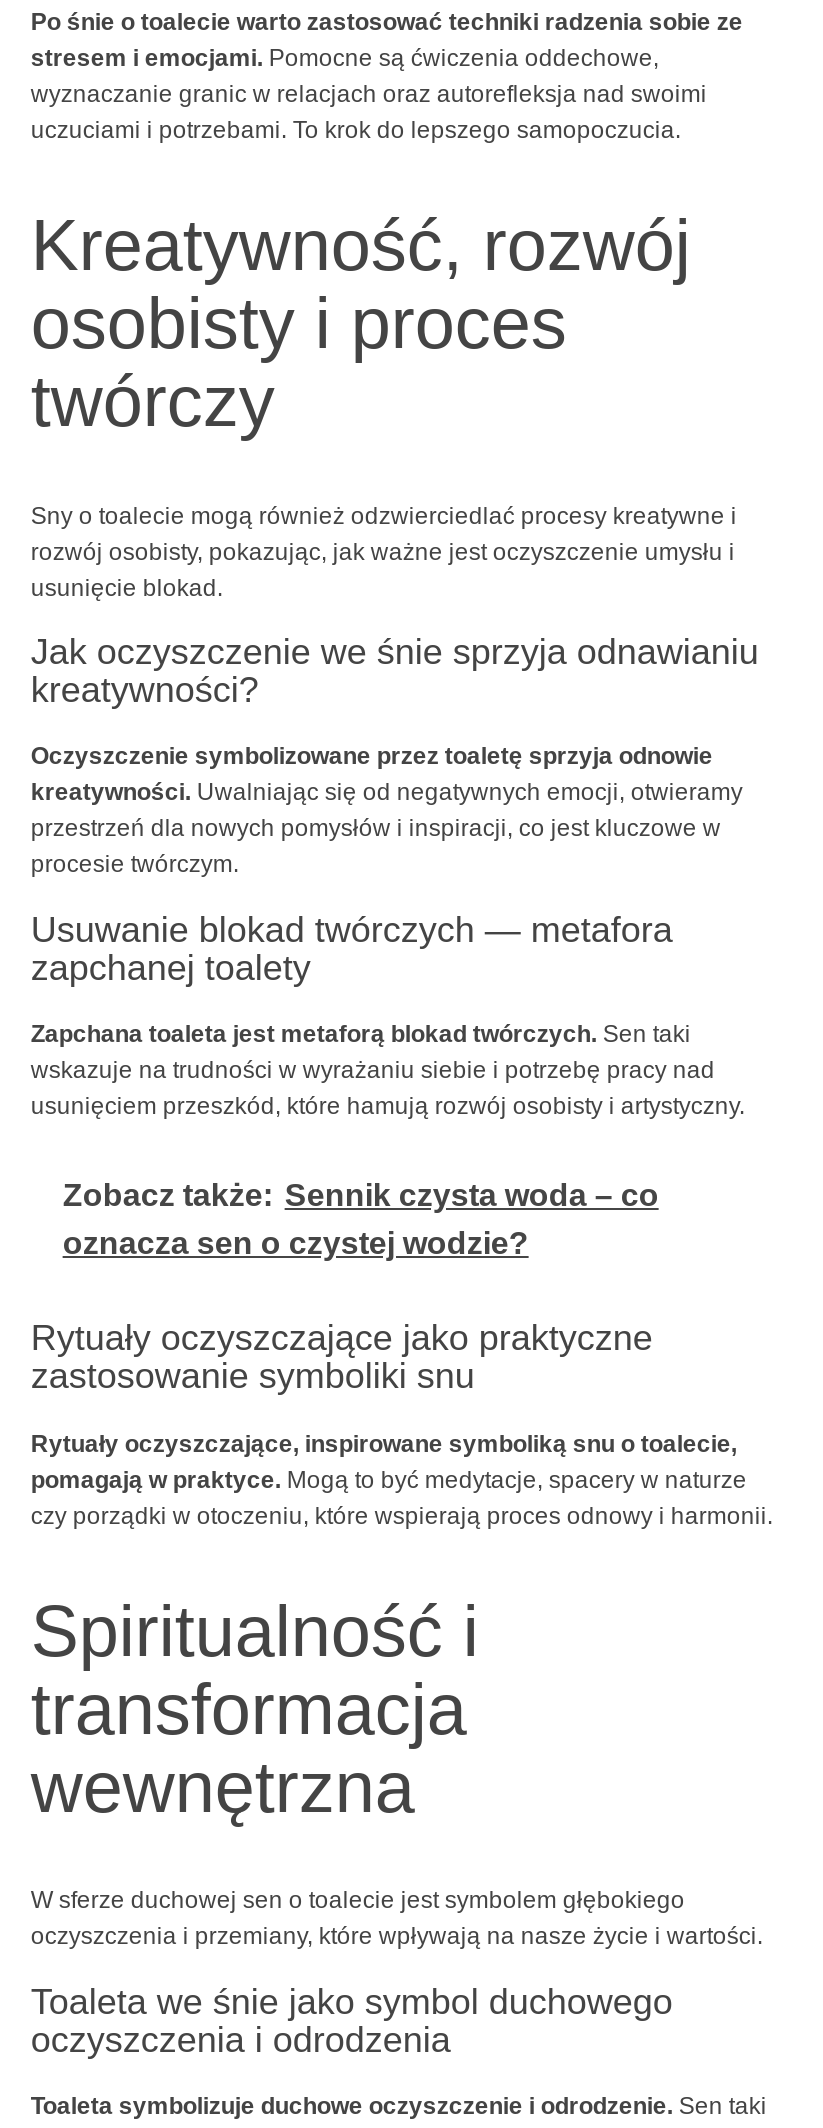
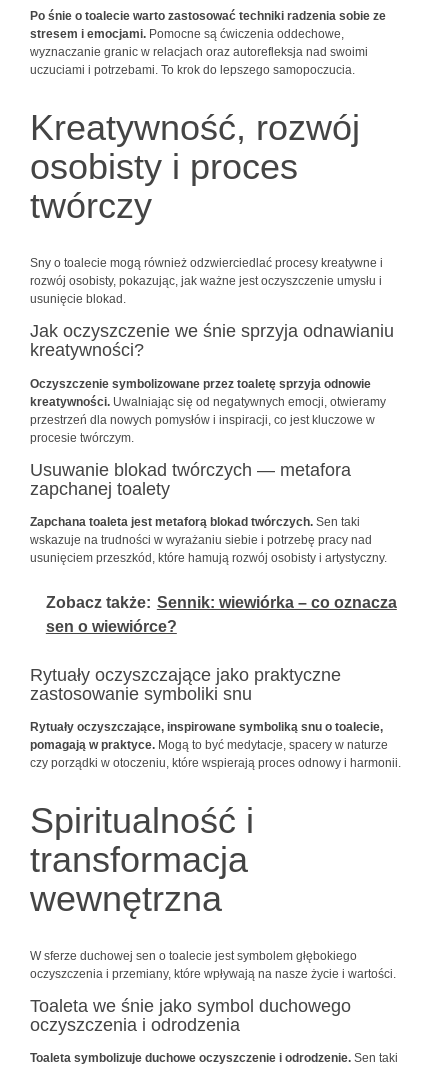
[63,1179,659,1261] Zobacz także: Sennik czysta woda – co | oznacza sen o czystej wodzie? -> [46,594,397,635] Zobacz także: Sennik: wiewiórka – co oznacza | sen o wiewiórce?

